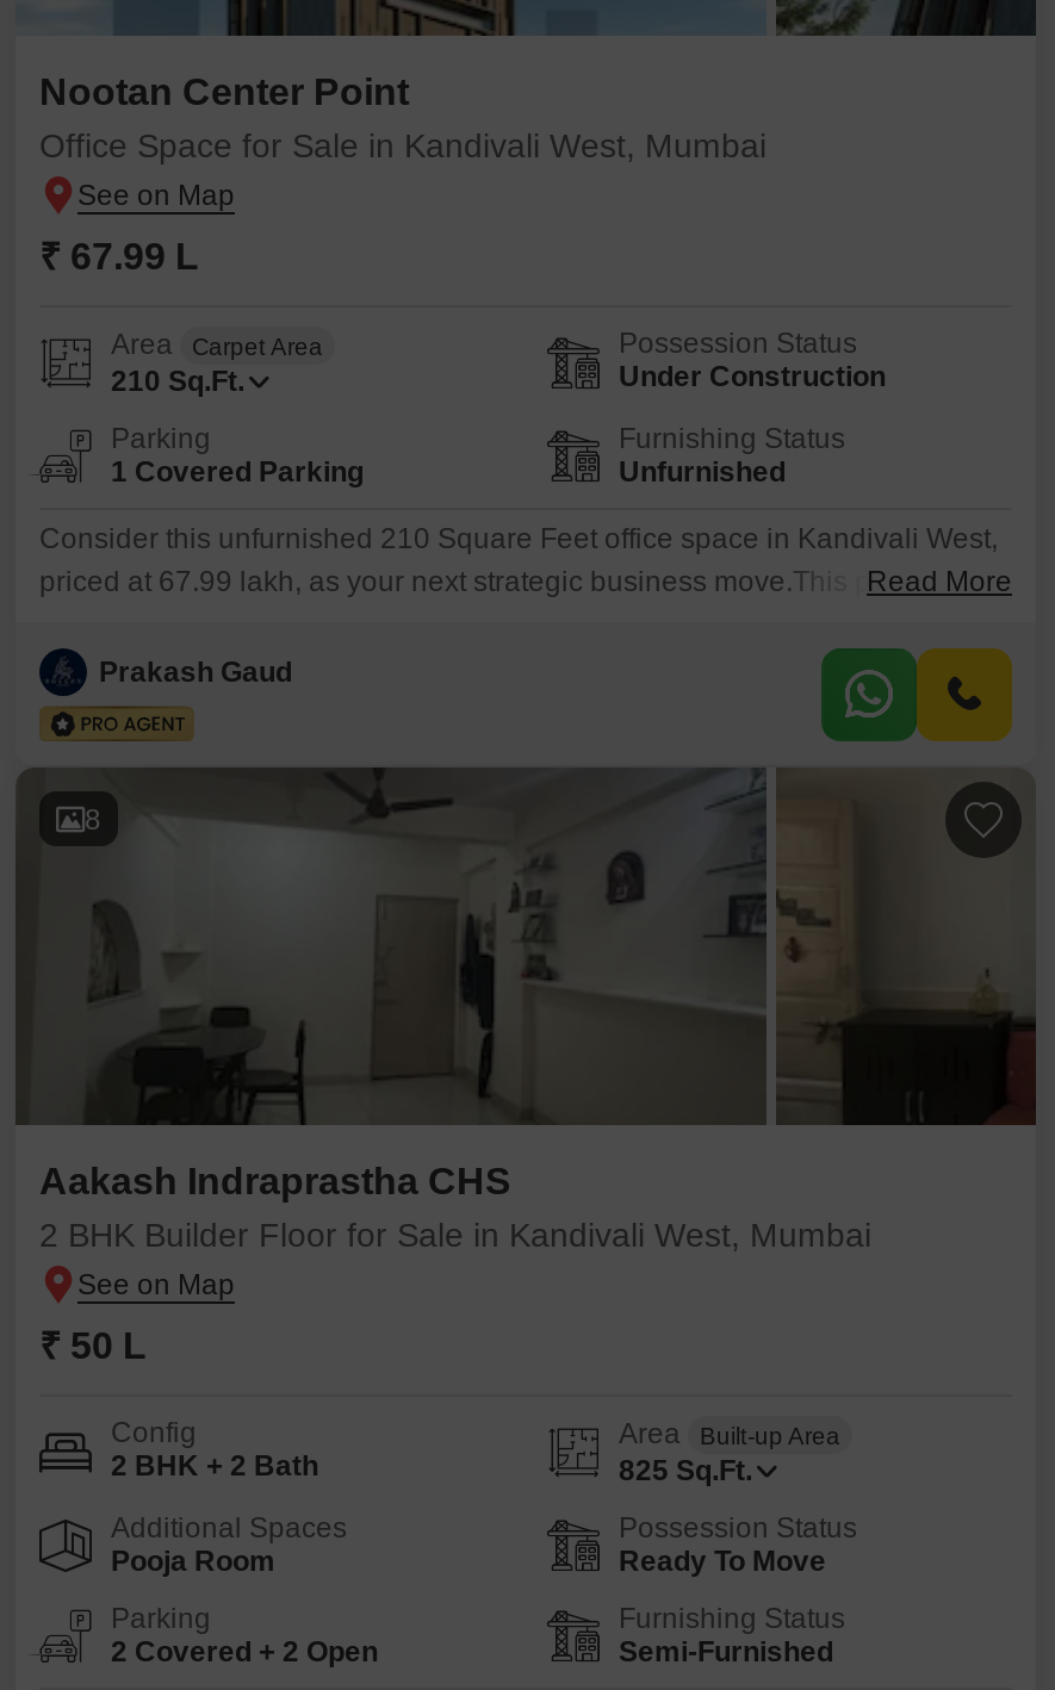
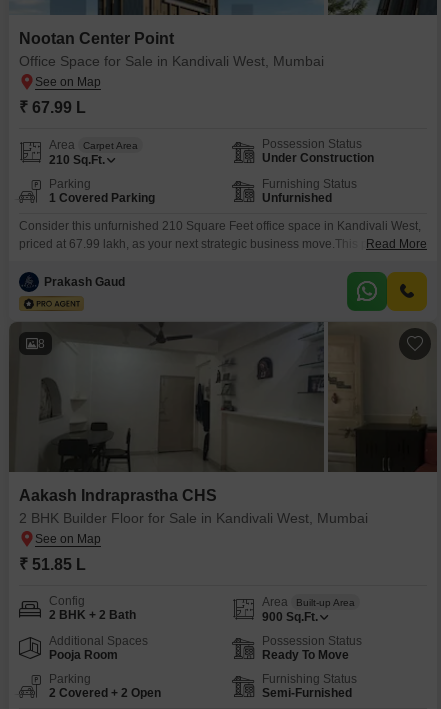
[39,1325,147,1366] ₹ 50 L -> [19,556,86,573] ₹ 51.85 L
[619,1454,752,1487] 825 Sq.Ft. -> [262,610,318,624] 900 Sq.Ft.

